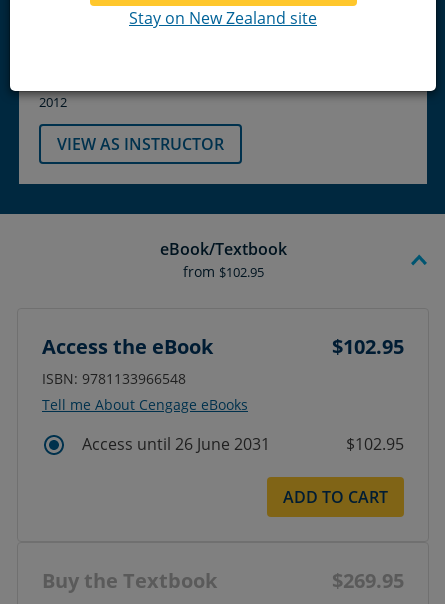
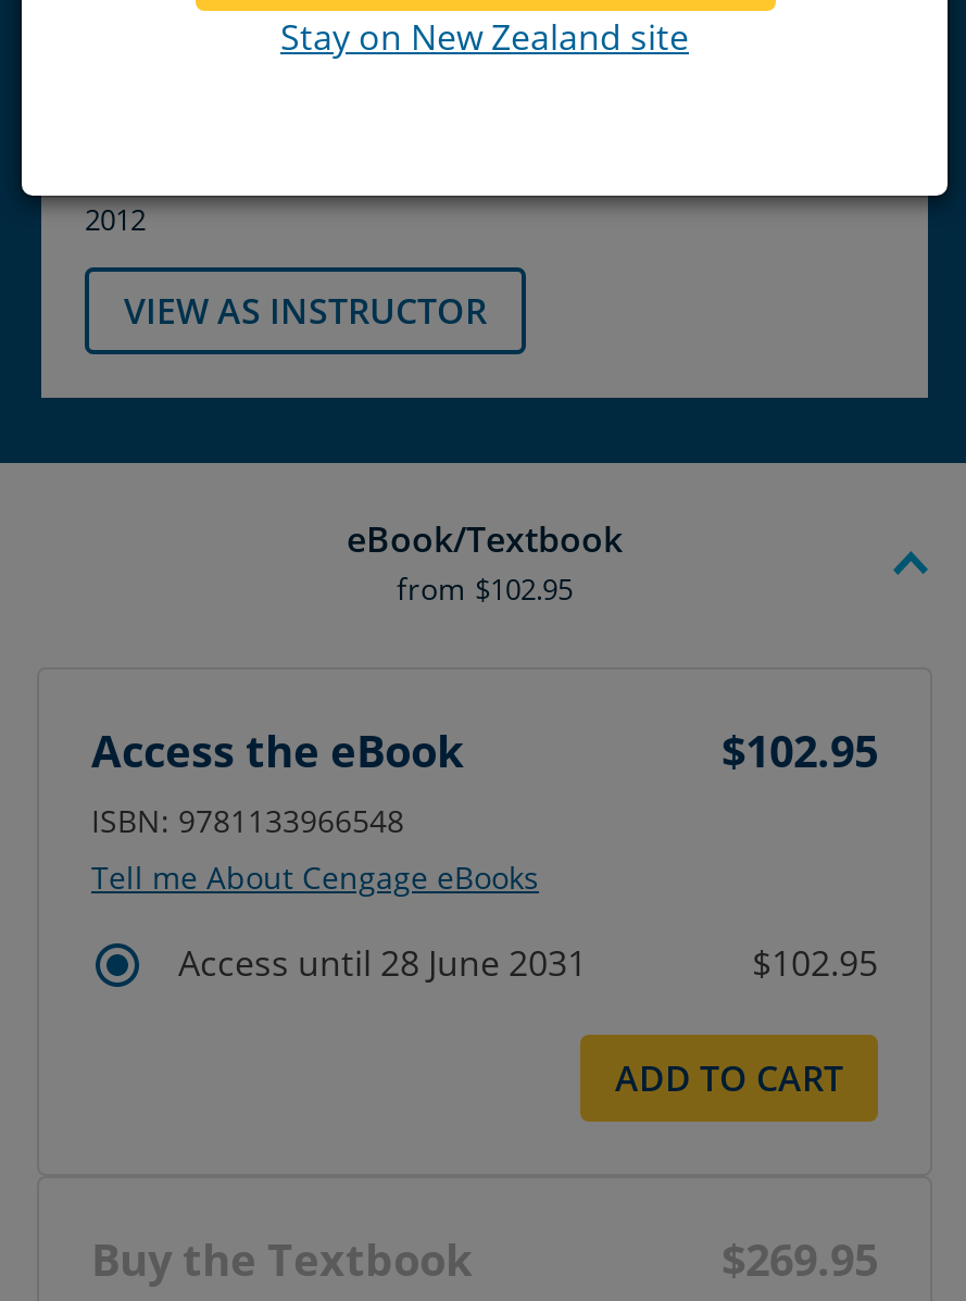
[82,433,270,455] Access until 26 June 2031 -> [178,938,587,986] Access until 28 June 2031

